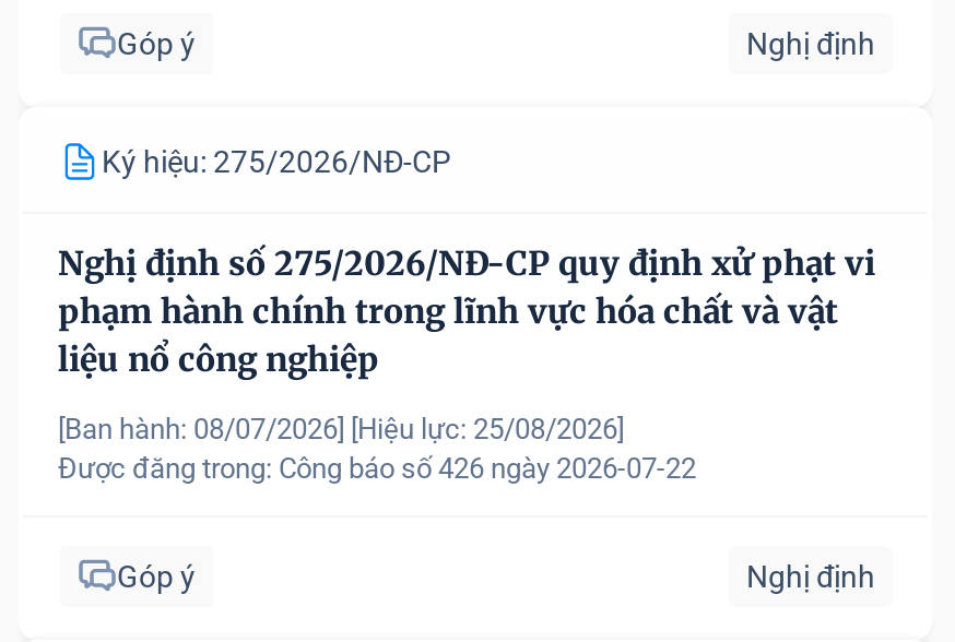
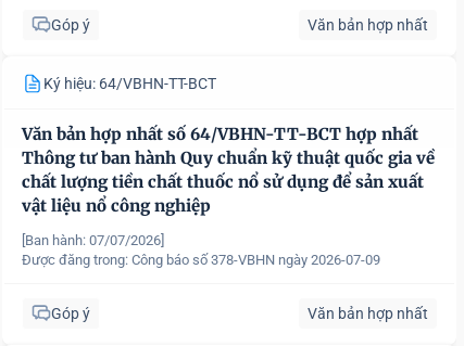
[746,27,875,62] Nghị định -> [308,17,428,34] Văn bản hợp nhất
[102,145,451,180] Ký hiệu: 275/2026/NĐ-CP -> [43,75,216,93] Ký hiệu: 64/VBHN-TT-BCT
[58,243,875,381] Nghị định số 275/2026/NĐ-CP quy định xử phạt vi | phạm hành chính trong lĩnh vực hóa chất và vật | liệu nổ công nghiệp -> [22,124,435,216] Văn bản hợp nhất số 64/VBHN-TT-BCT hợp nhất | Thông tư ban hành Quy chuẩn kỹ thuật quốc gia về | chất lượng tiền chất thuốc nổ sử dụng để sản xuất | vật liệu nổ công nghiệp
[58,414,696,486] [Ban hành: 08/07/2026] [Hiệu lực: 25/08/2026] | Được đăng trong: Công báo số 426 ngày 2026-07-22 -> [22,233,380,268] [Ban hành: 07/07/2026] | Được đăng trong: Công báo số 378-VBHN ngày 2026-07-09
[746,560,875,595] Nghị định -> [308,305,428,323] Văn bản hợp nhất

